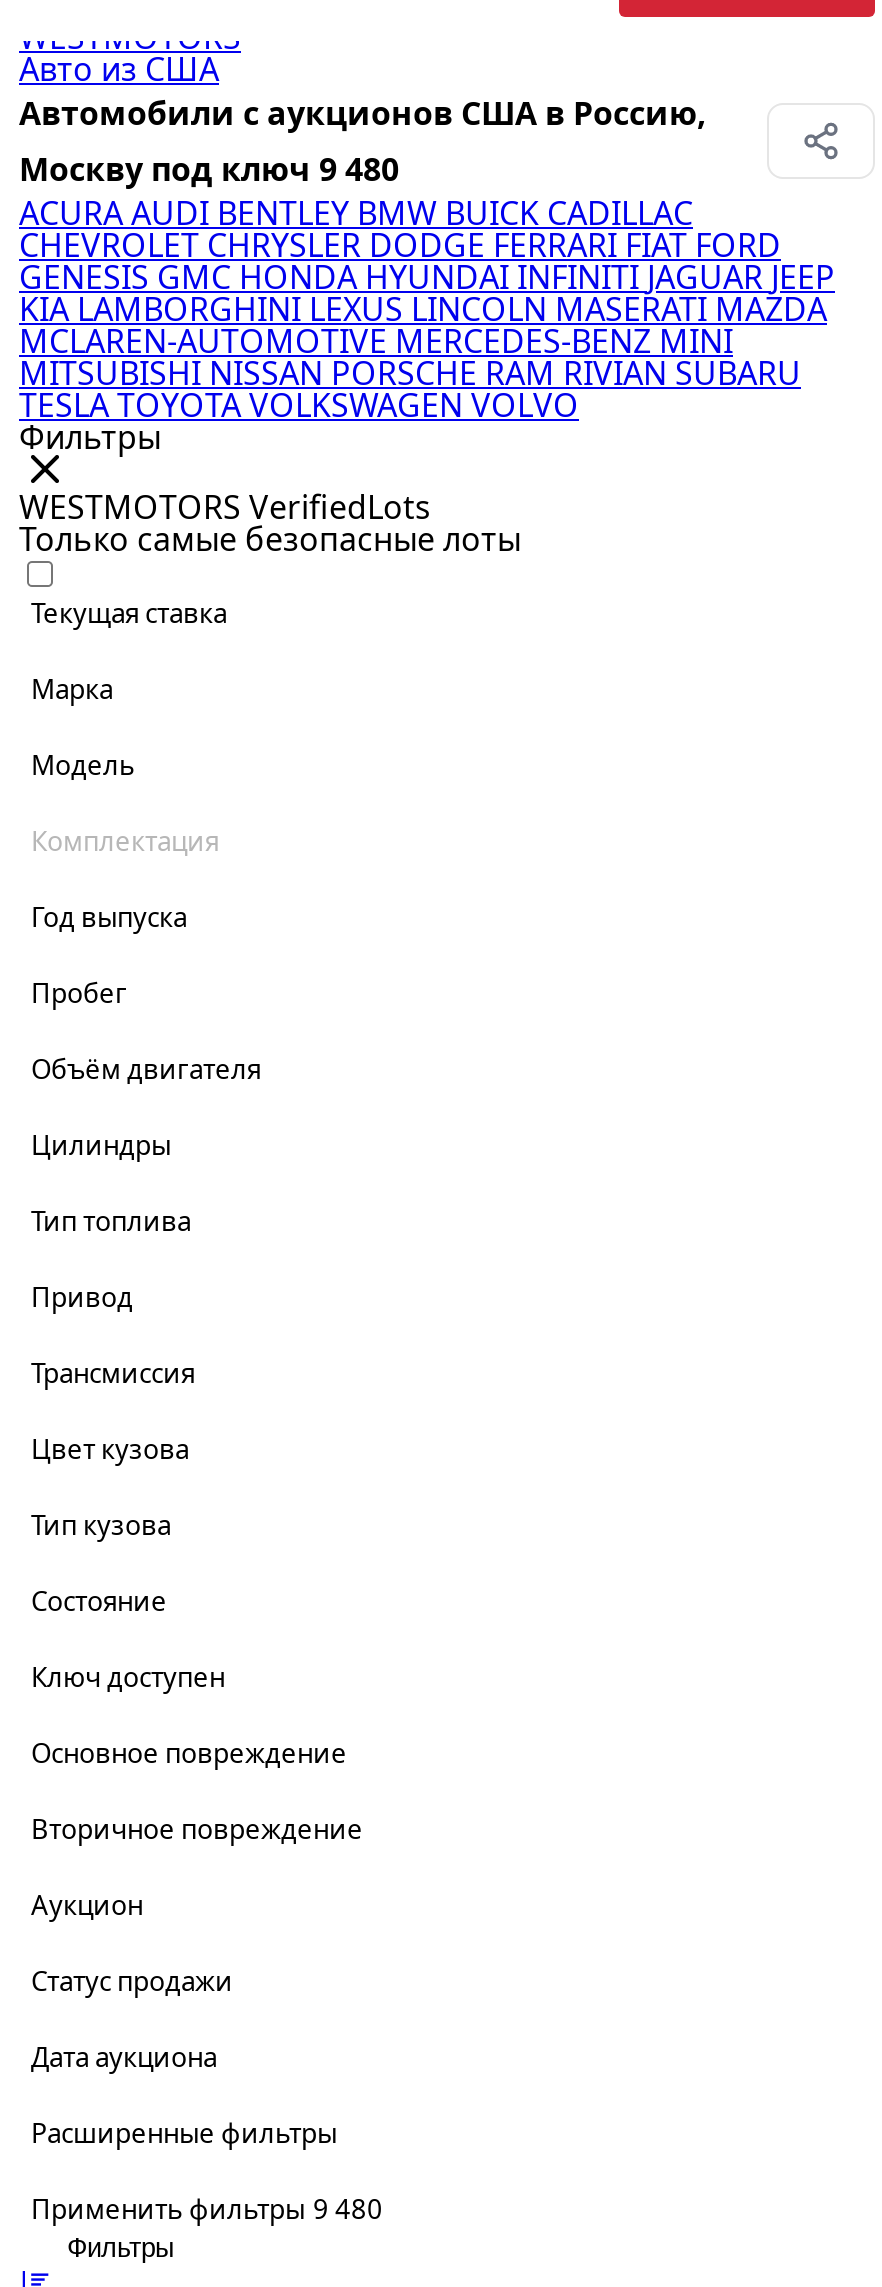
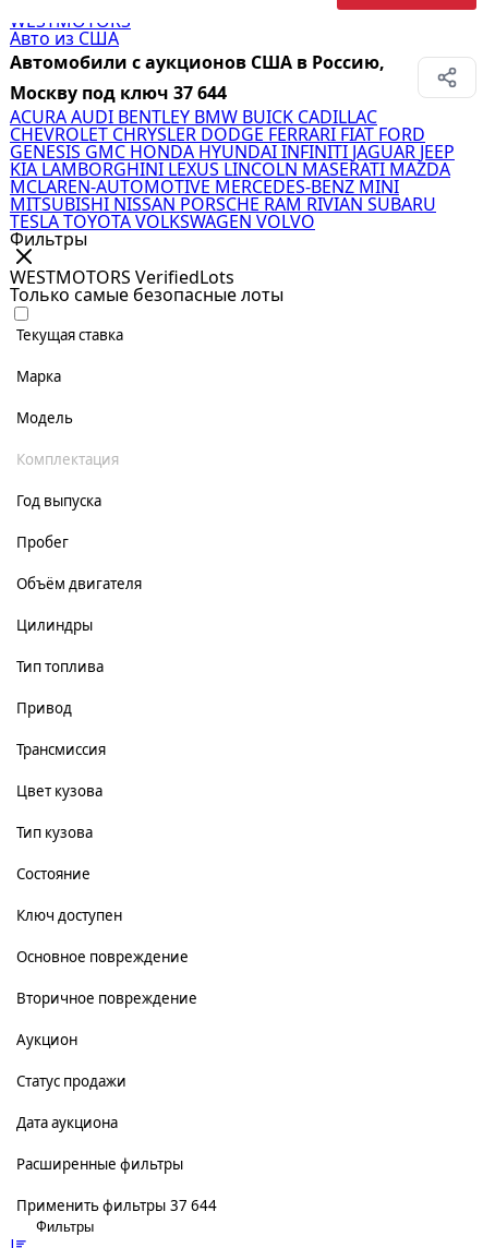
[19,147,399,191] Москву под ключ 9 480 -> [10,81,227,105] Москву под ключ 37 644
[31,2191,383,2227] Применить фильтры 9 480 -> [16,1196,217,1215] Применить фильтры 37 644

